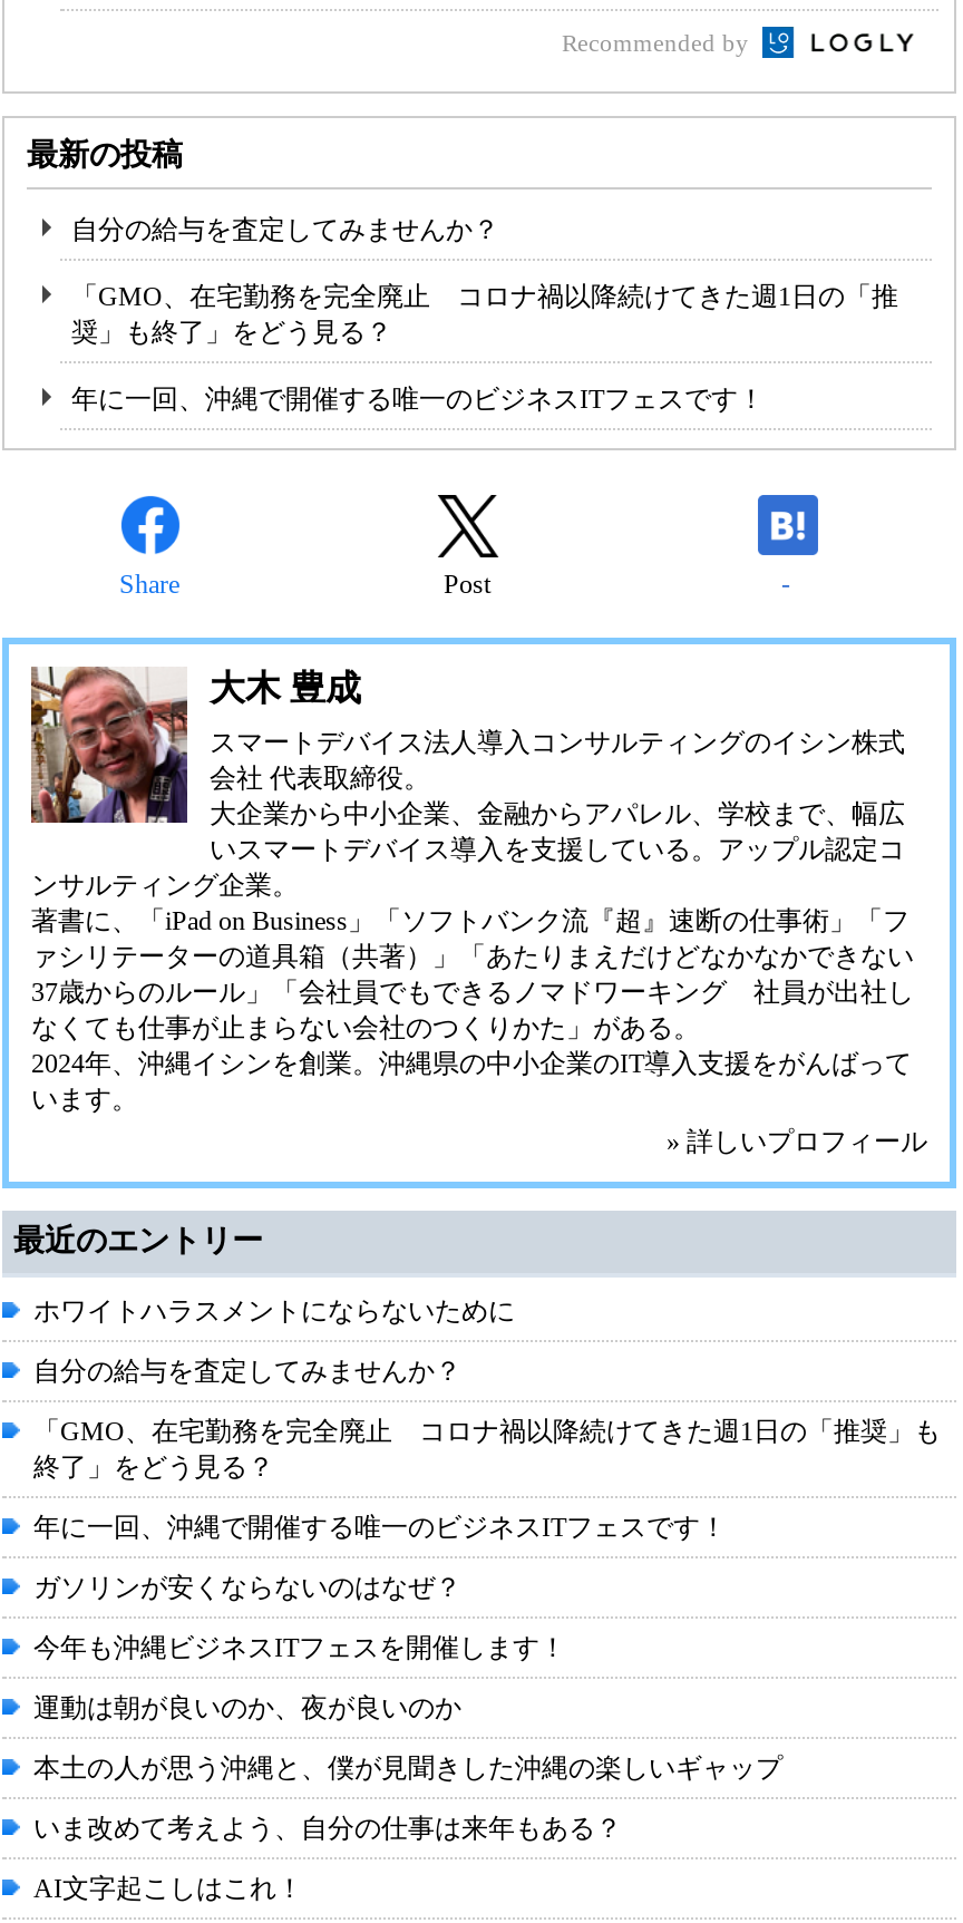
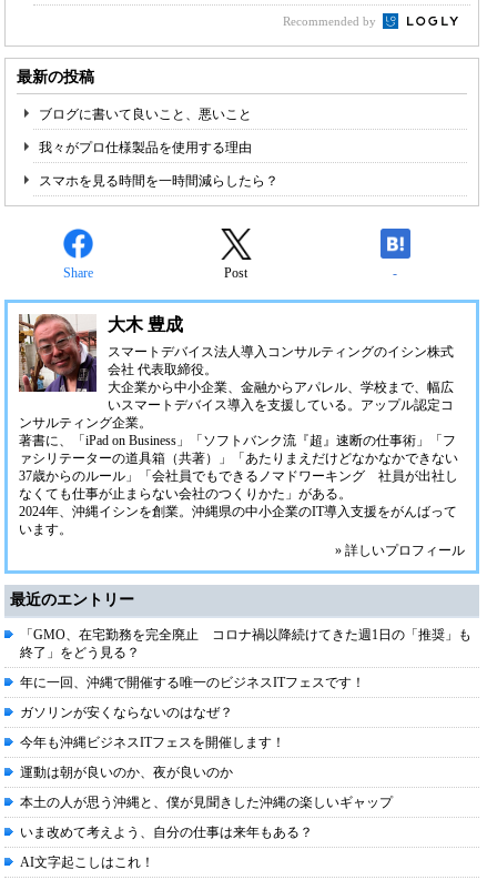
[71,215,499,246] 自分の給与を査定してみませんか？ -> [39,107,252,123] ブログに書いて良いこと、悪いこと
[71,282,898,349] 「GMO、在宅勤務を完全廃止 コロナ禍以降続けてきた週1日の「推 | 奨」も終了」をどう見る？ -> [39,140,252,156] 我々がプロ仕様製品を使用する理由
[71,385,765,416] 年に一回、沖縄で開催する唯一のビジネスITフェスです！ -> [39,174,278,189] スマホを見る時間を一時間減らしたら？
[33,1296,515,1388] ホワイトハラスメントにならないために | 自分の給与を査定してみませんか？ -> none

